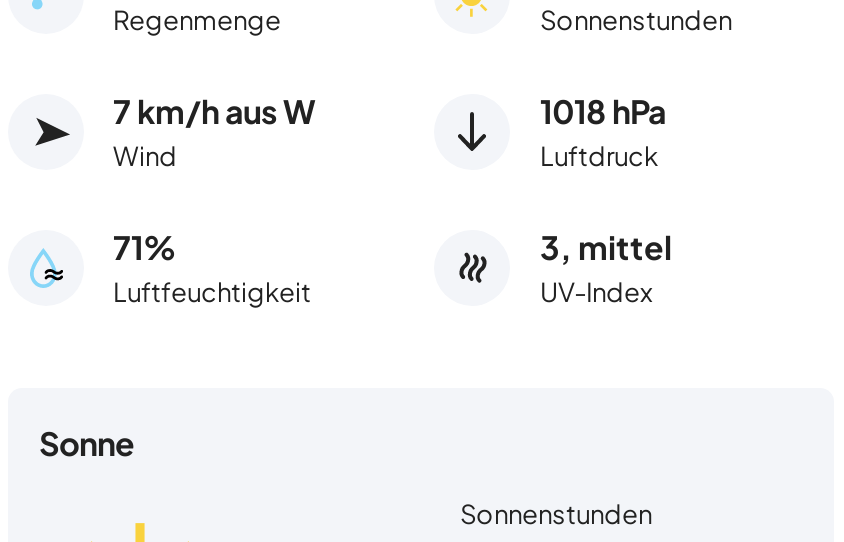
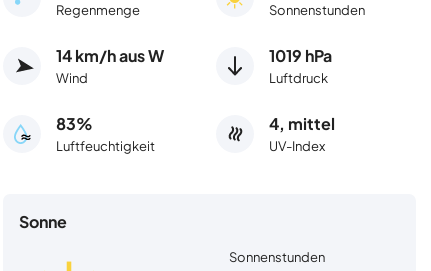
[113,90,315,132] 7 km/h aus W -> [55,45,163,66] 14 km/h aus W
[540,90,666,132] 1018 hPa -> [269,45,332,66] 1019 hPa
[113,226,177,268] 71% -> [55,113,92,134] 83%
[540,226,672,268] 3, mittel -> [269,113,335,134] 4, mittel

